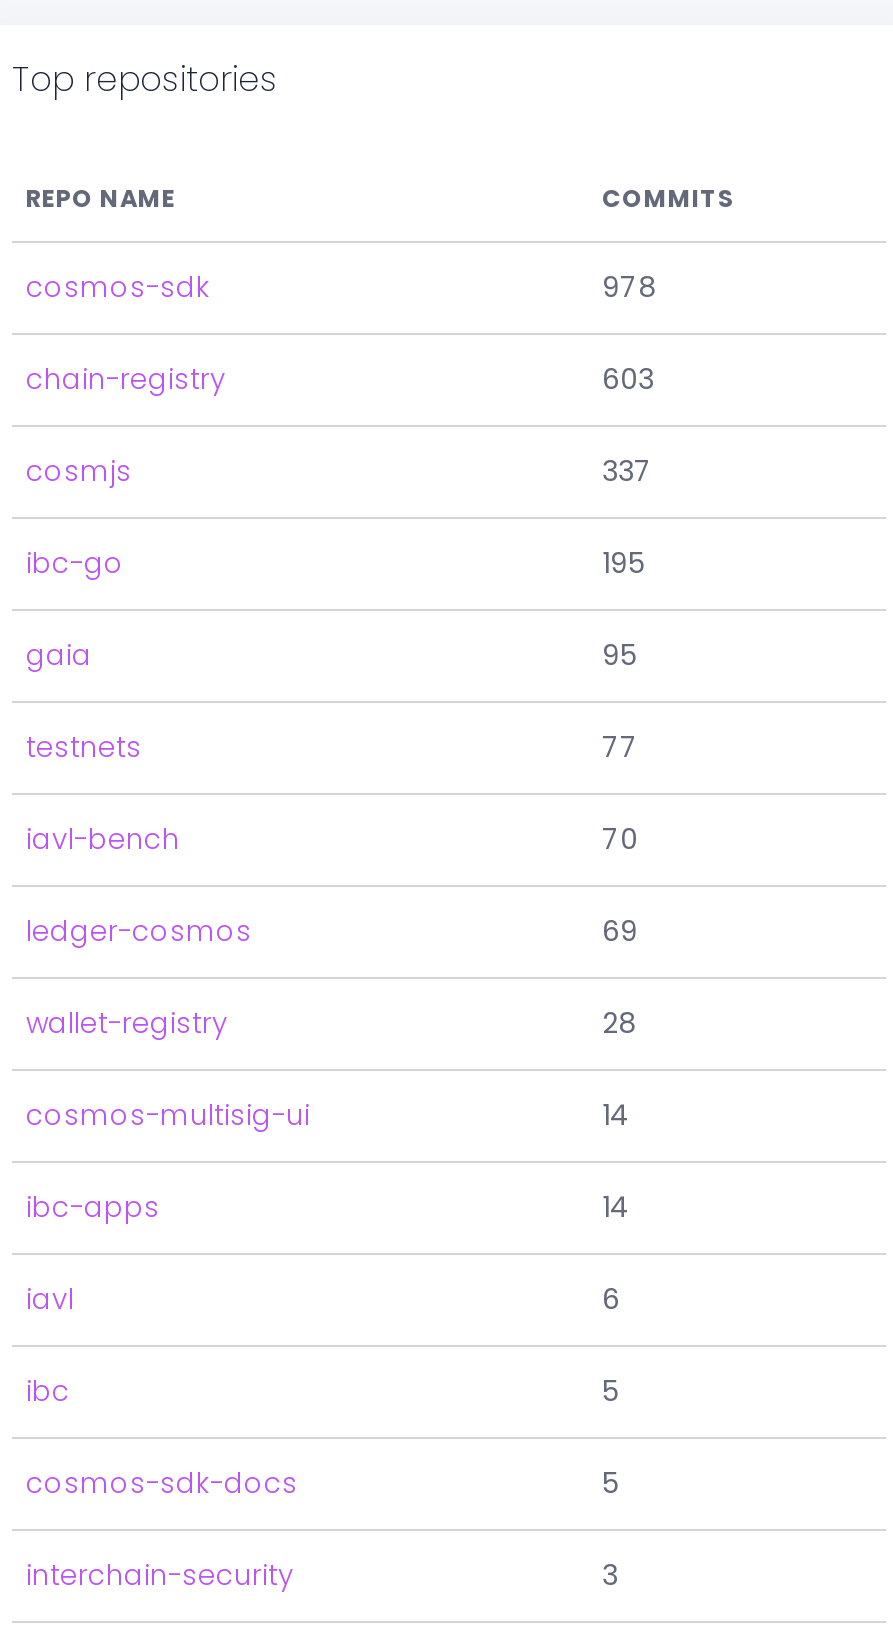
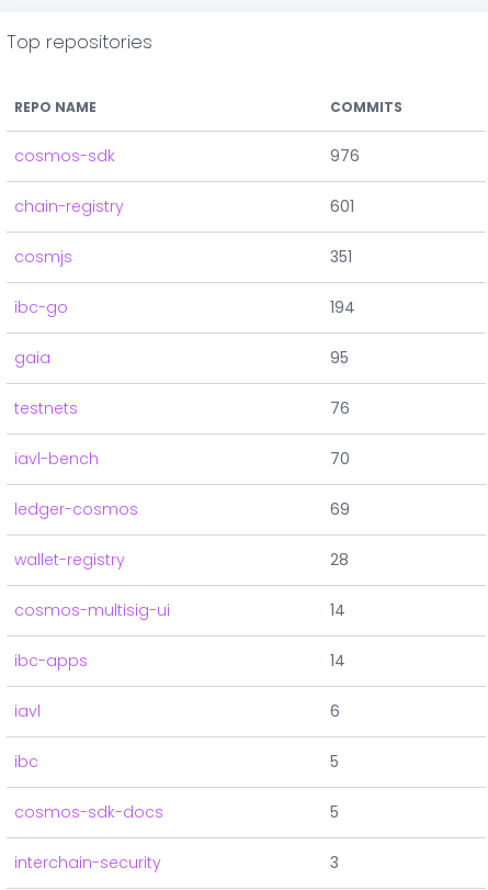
[602,268,656,308] 978 -> [330,145,360,167] 976
[602,360,654,400] 603 -> [330,196,354,218] 601
[602,452,652,492] 337 -> [330,246,352,268] 351
[602,544,644,584] 195 -> [330,297,355,319] 194
[602,728,638,768] 77 -> [330,398,350,420] 76

